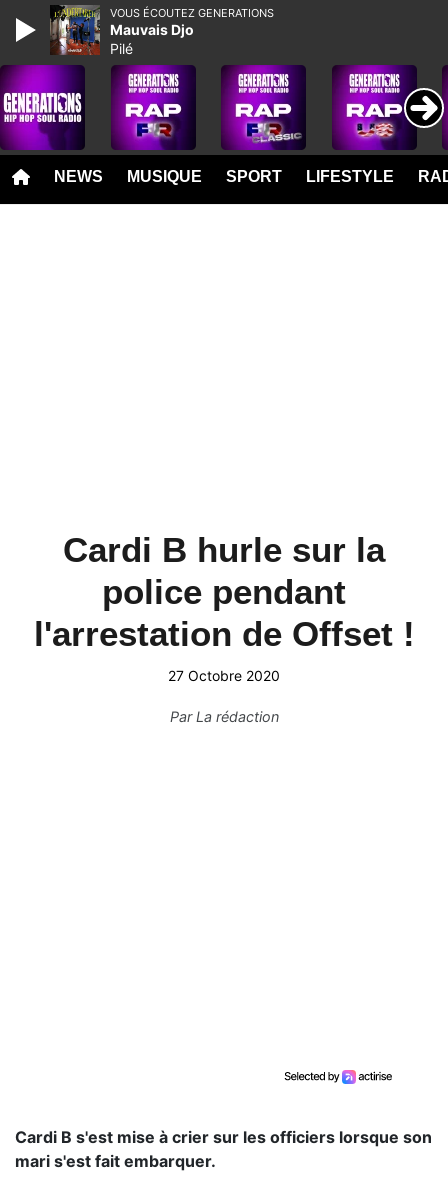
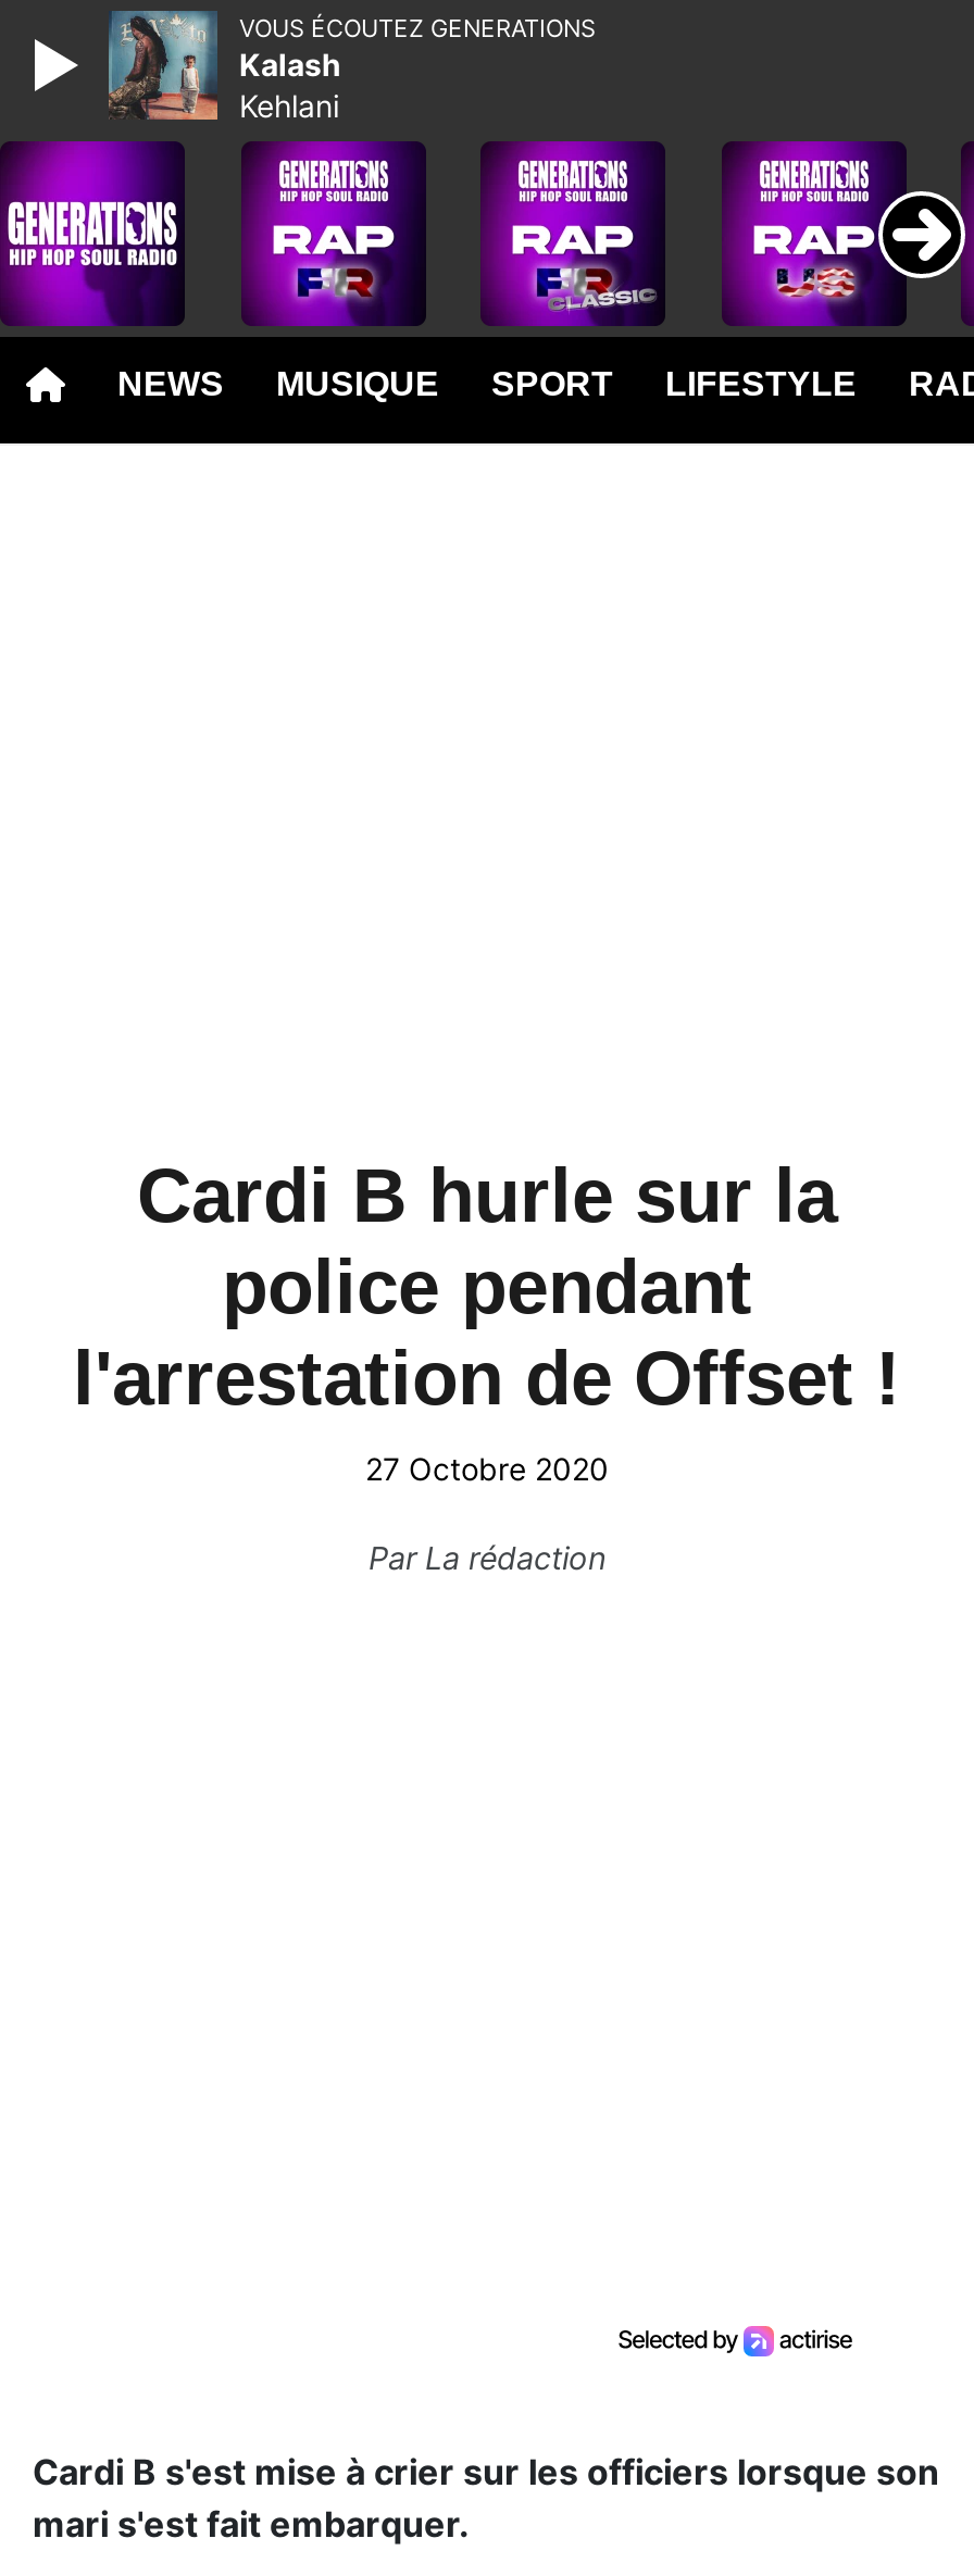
[50,5,194,57] [image] | Mauvais Djo | Pilé -> [107,11,341,124] [image] | Kalash | Kehlani

